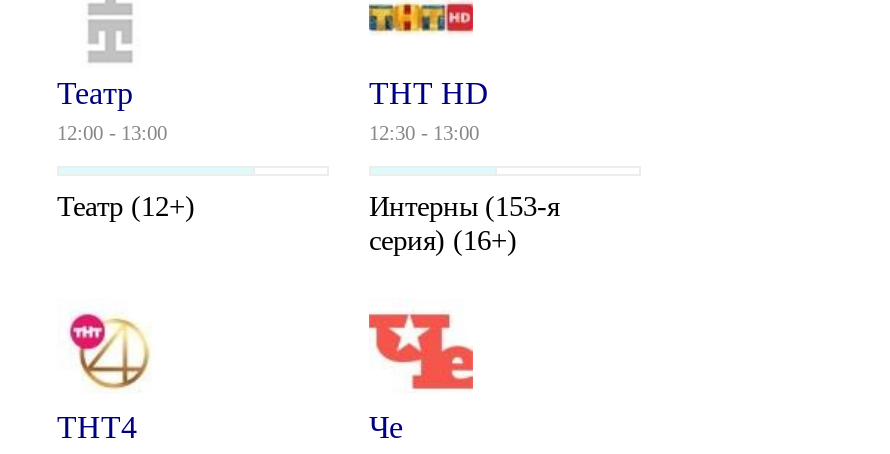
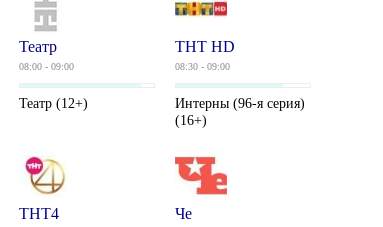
[57,122,167,144] 12:00 - 13:00 -> [19,61,74,72] 08:00 - 09:00
[369,122,479,144] 12:30 - 13:00 -> [175,61,230,72] 08:30 - 09:00
[369,190,559,256] Интерны (153-я | серия) (16+) -> [175,95,305,128] Интерны (96-я серия) | (16+)

